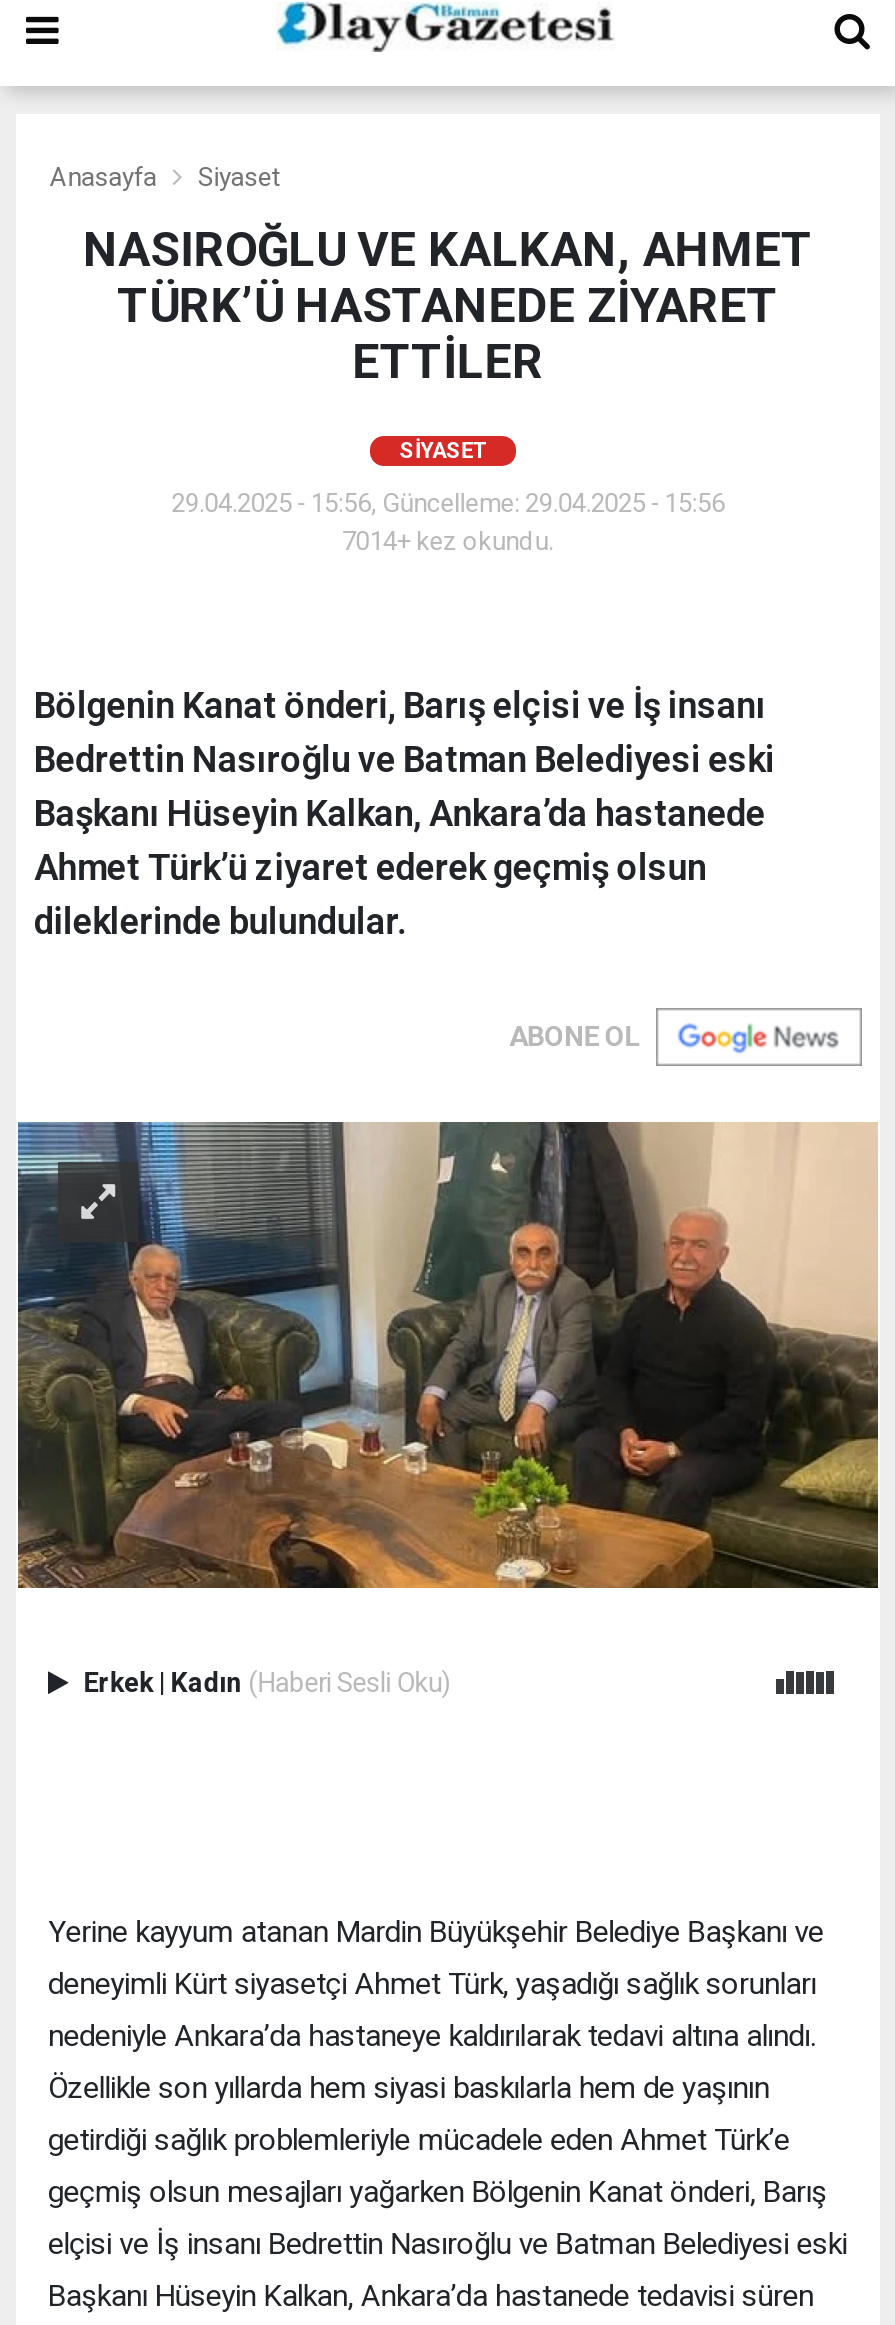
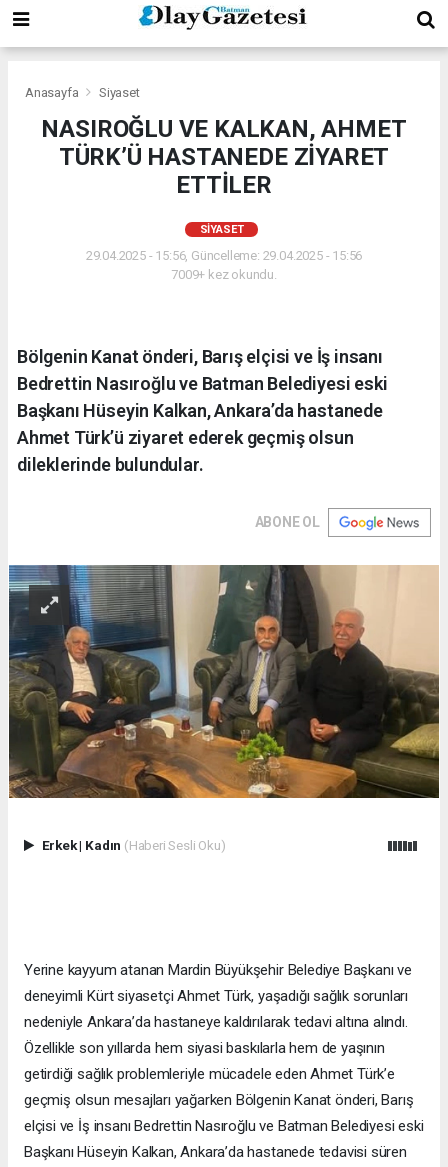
[342,526,554,556] 7014+ kez okundu. -> [171,267,277,282] 7009+ kez okundu.

